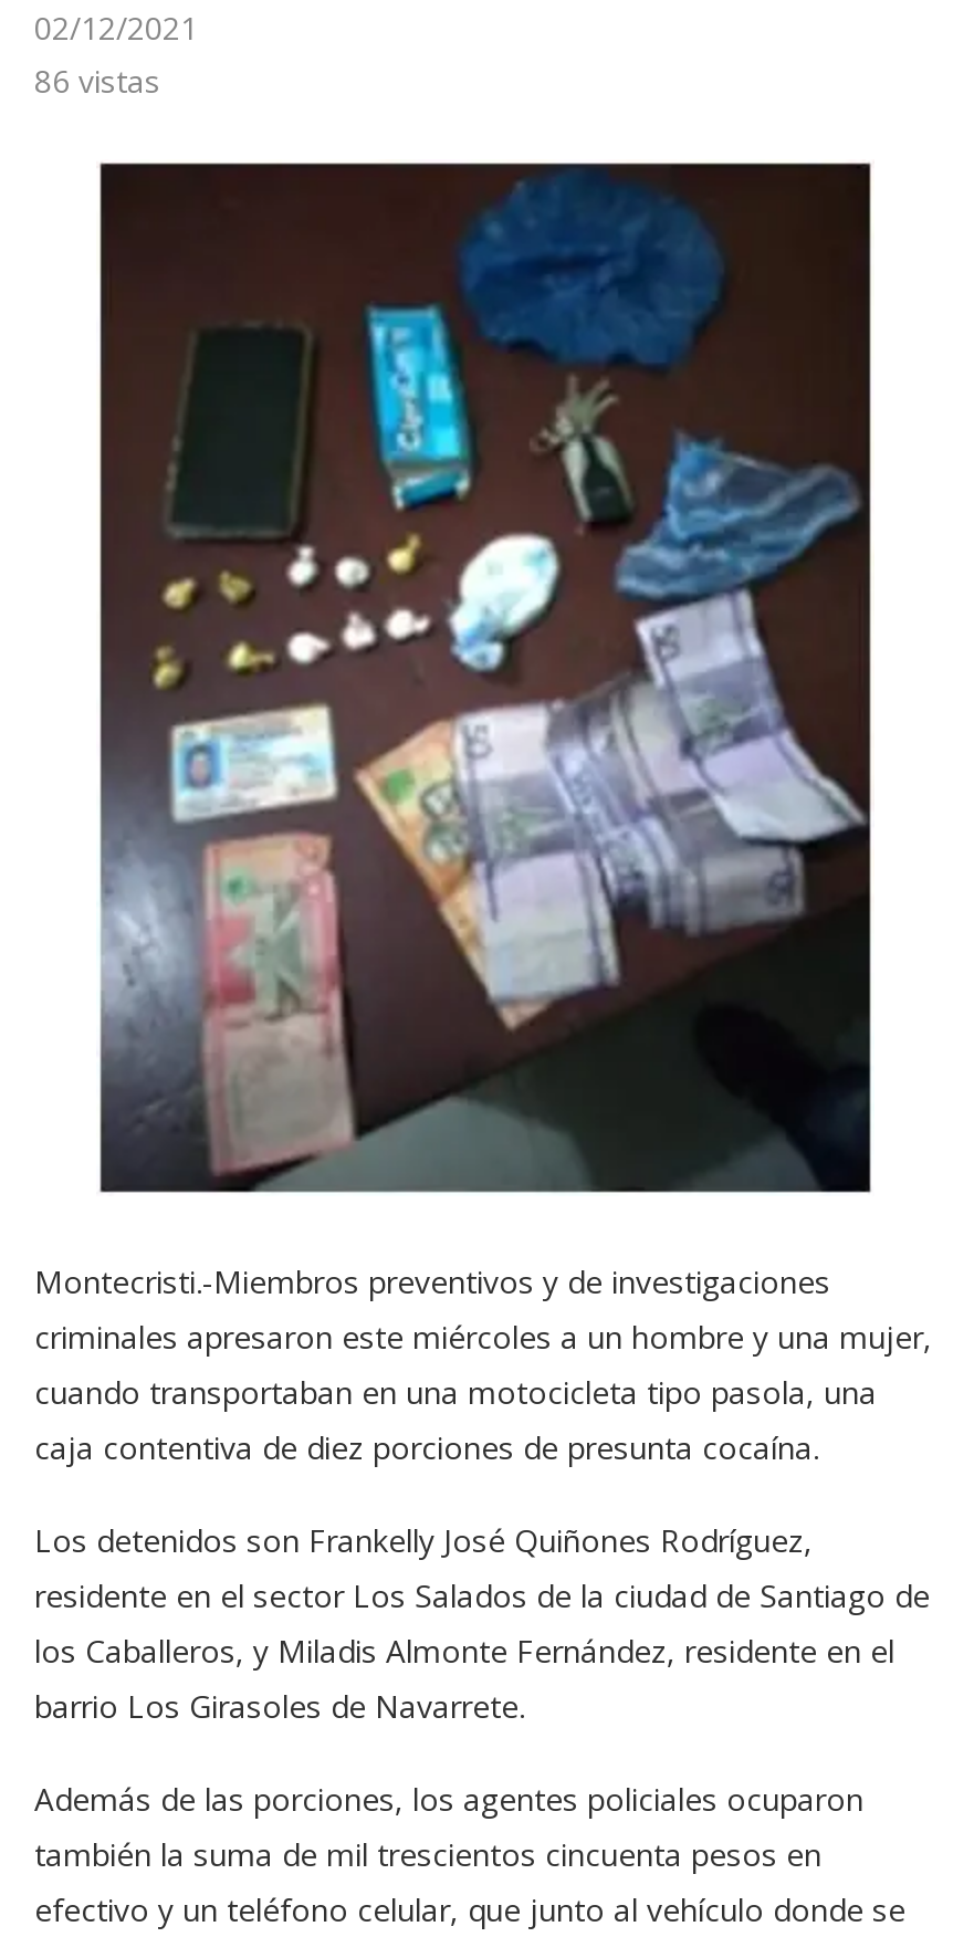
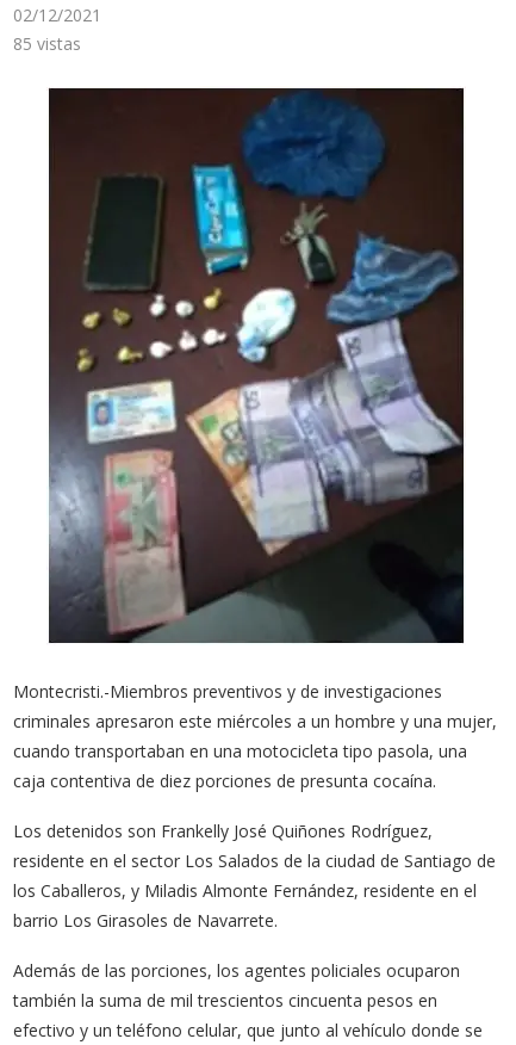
[34,60,160,102] 86 vistas -> [13,32,81,55] 85 vistas

